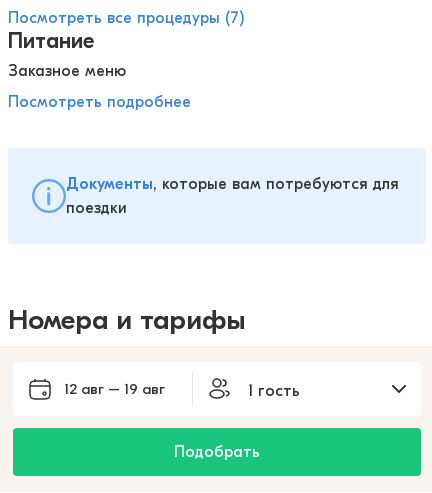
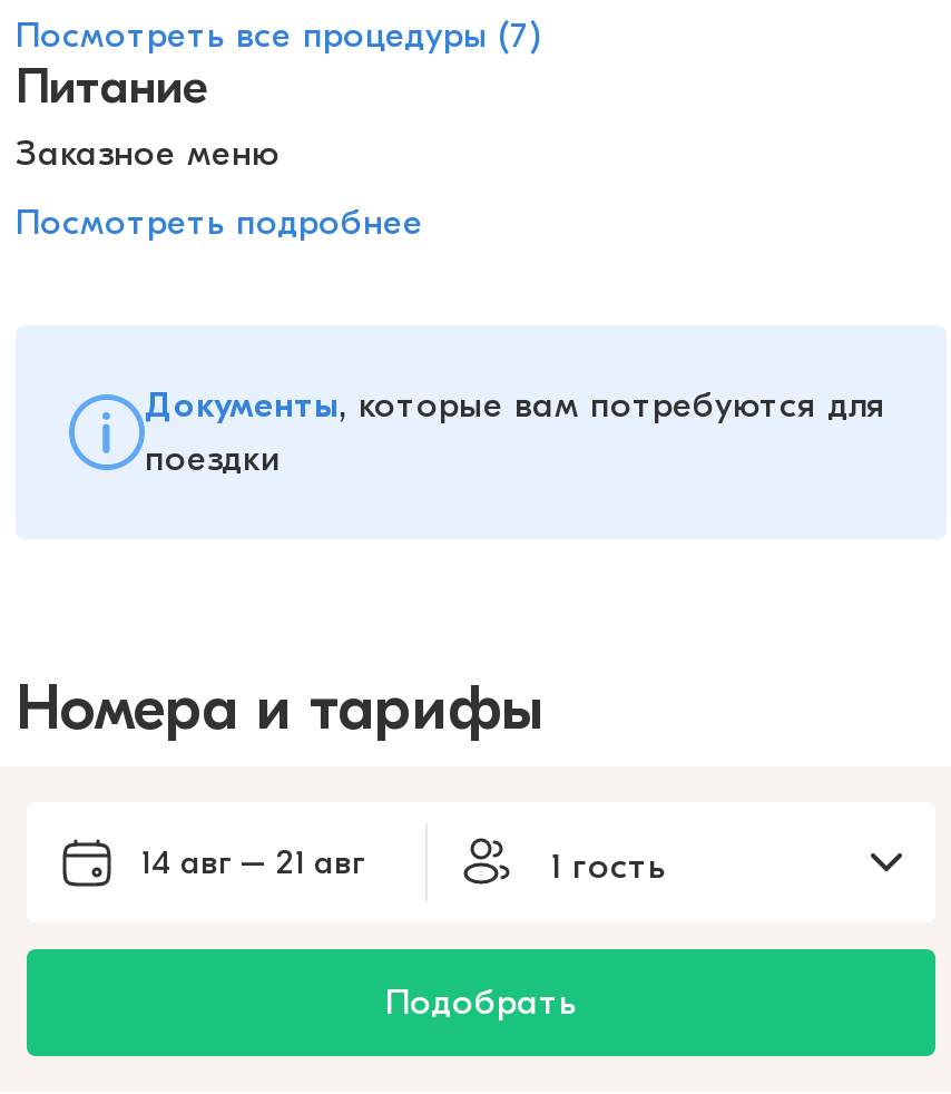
[64,380,165,398] 12 авг – 19 авг -> [140,842,365,882] 14 авг – 21 авг

